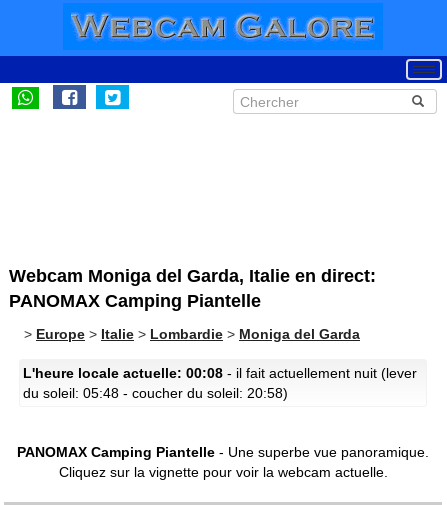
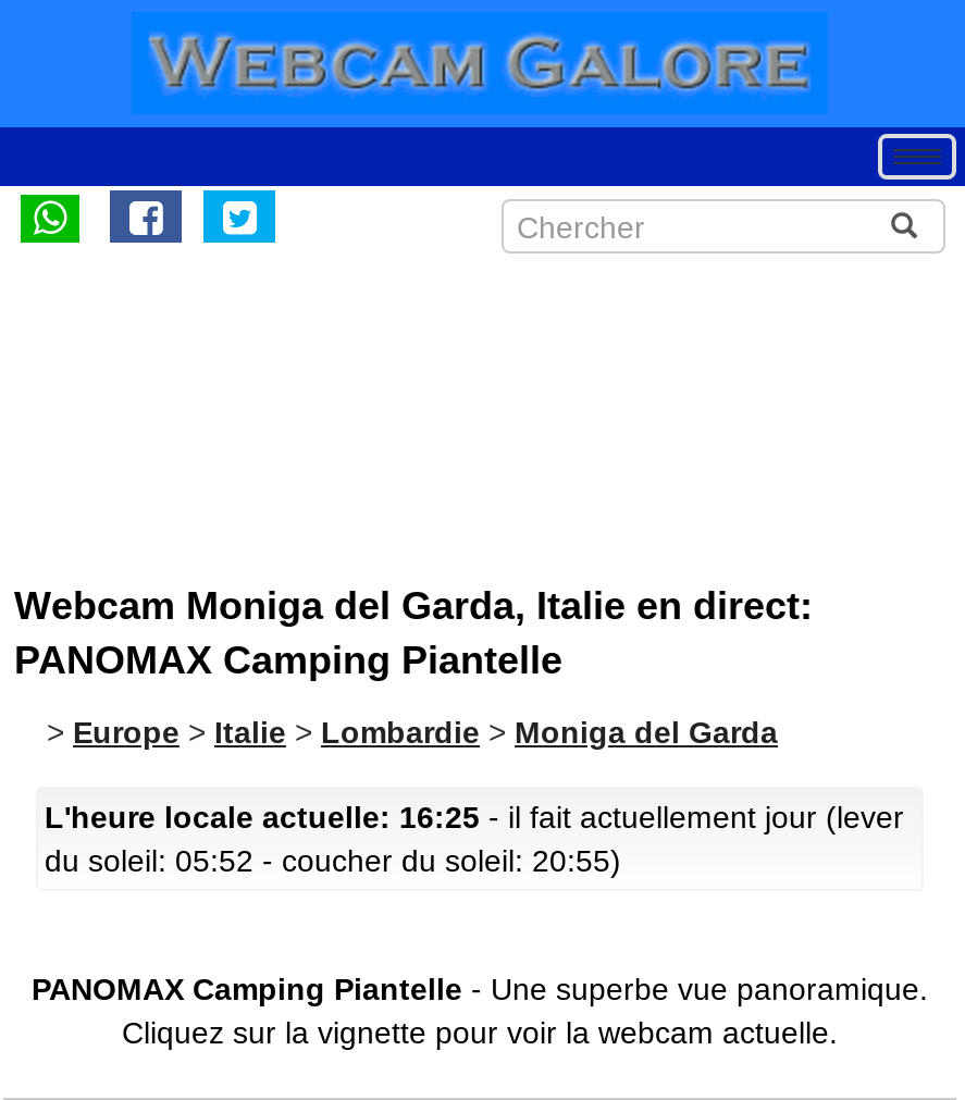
[23,365,417,381] L'heure locale actuelle: 00:08 - il fait actuellement nuit (lever -> [45,800,904,835] L'heure locale actuelle: 16:25 - il fait actuellement jour (lever
[23,385,288,401] du soleil: 05:48 - coucher du soleil: 20:58) -> [45,843,621,878] du soleil: 05:52 - coucher du soleil: 20:55)

